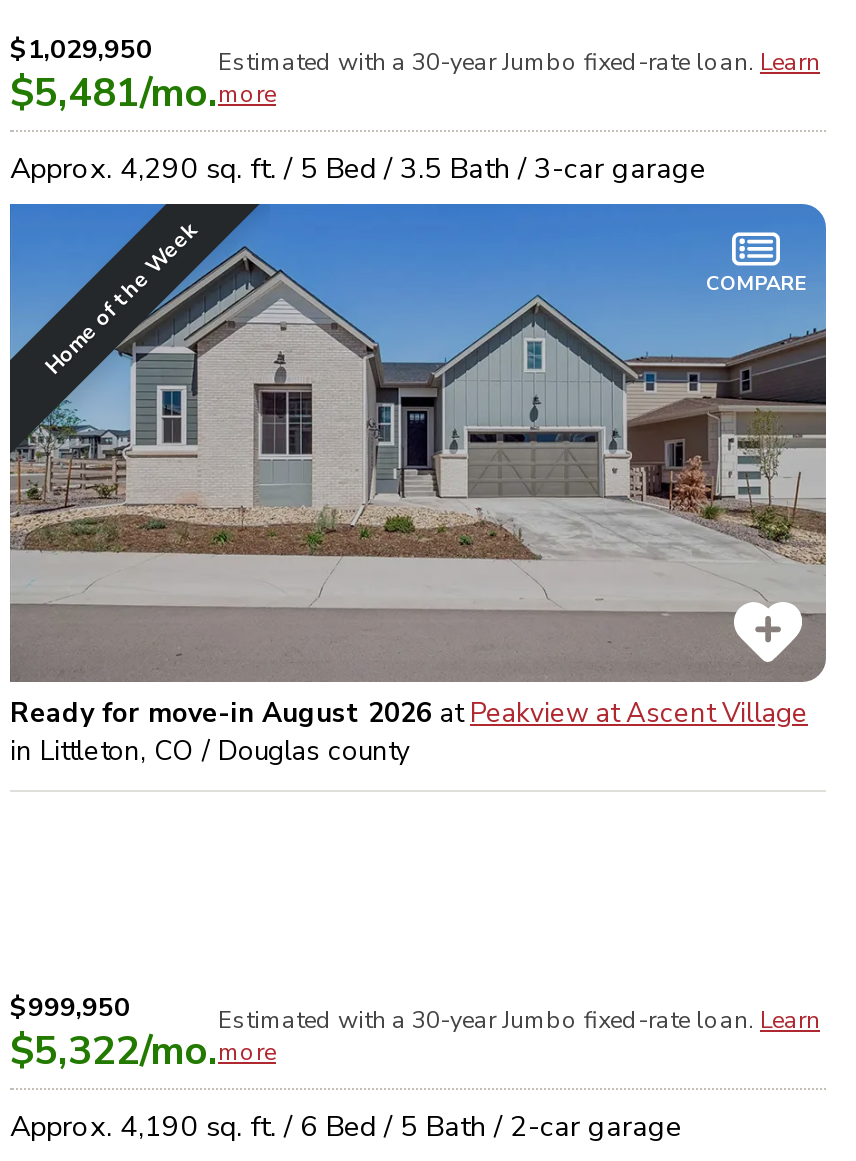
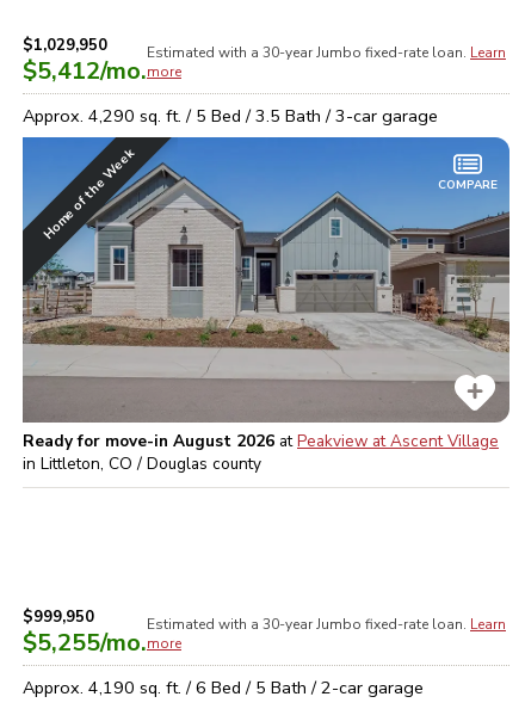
[10,66,276,120] $5,481/mo. more -> [23,55,181,87] $5,412/mo. more
[10,1024,276,1078] $5,322/mo. more -> [23,626,181,659] $5,255/mo. more

